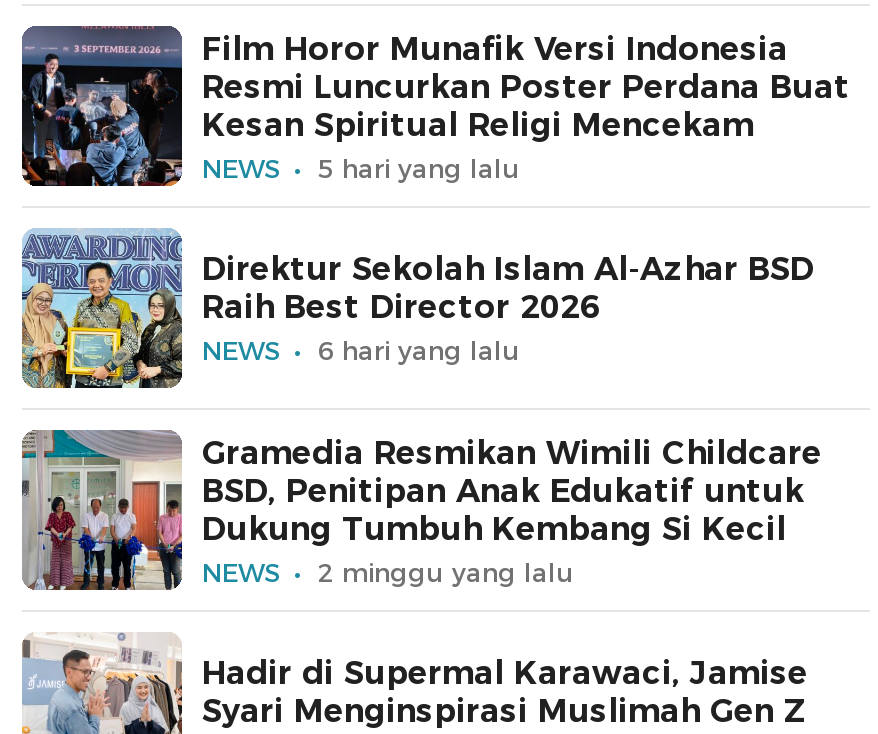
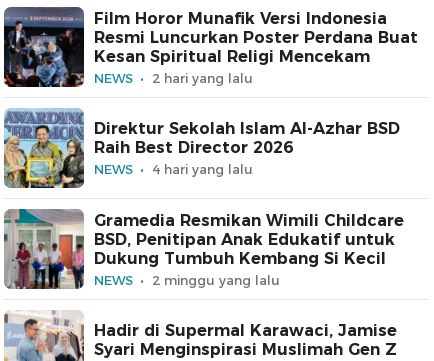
[318,151,520,183] 5 hari yang lalu -> [152,69,253,85] 2 hari yang lalu
[318,334,520,366] 6 hari yang lalu -> [152,161,253,177] 4 hari yang lalu

